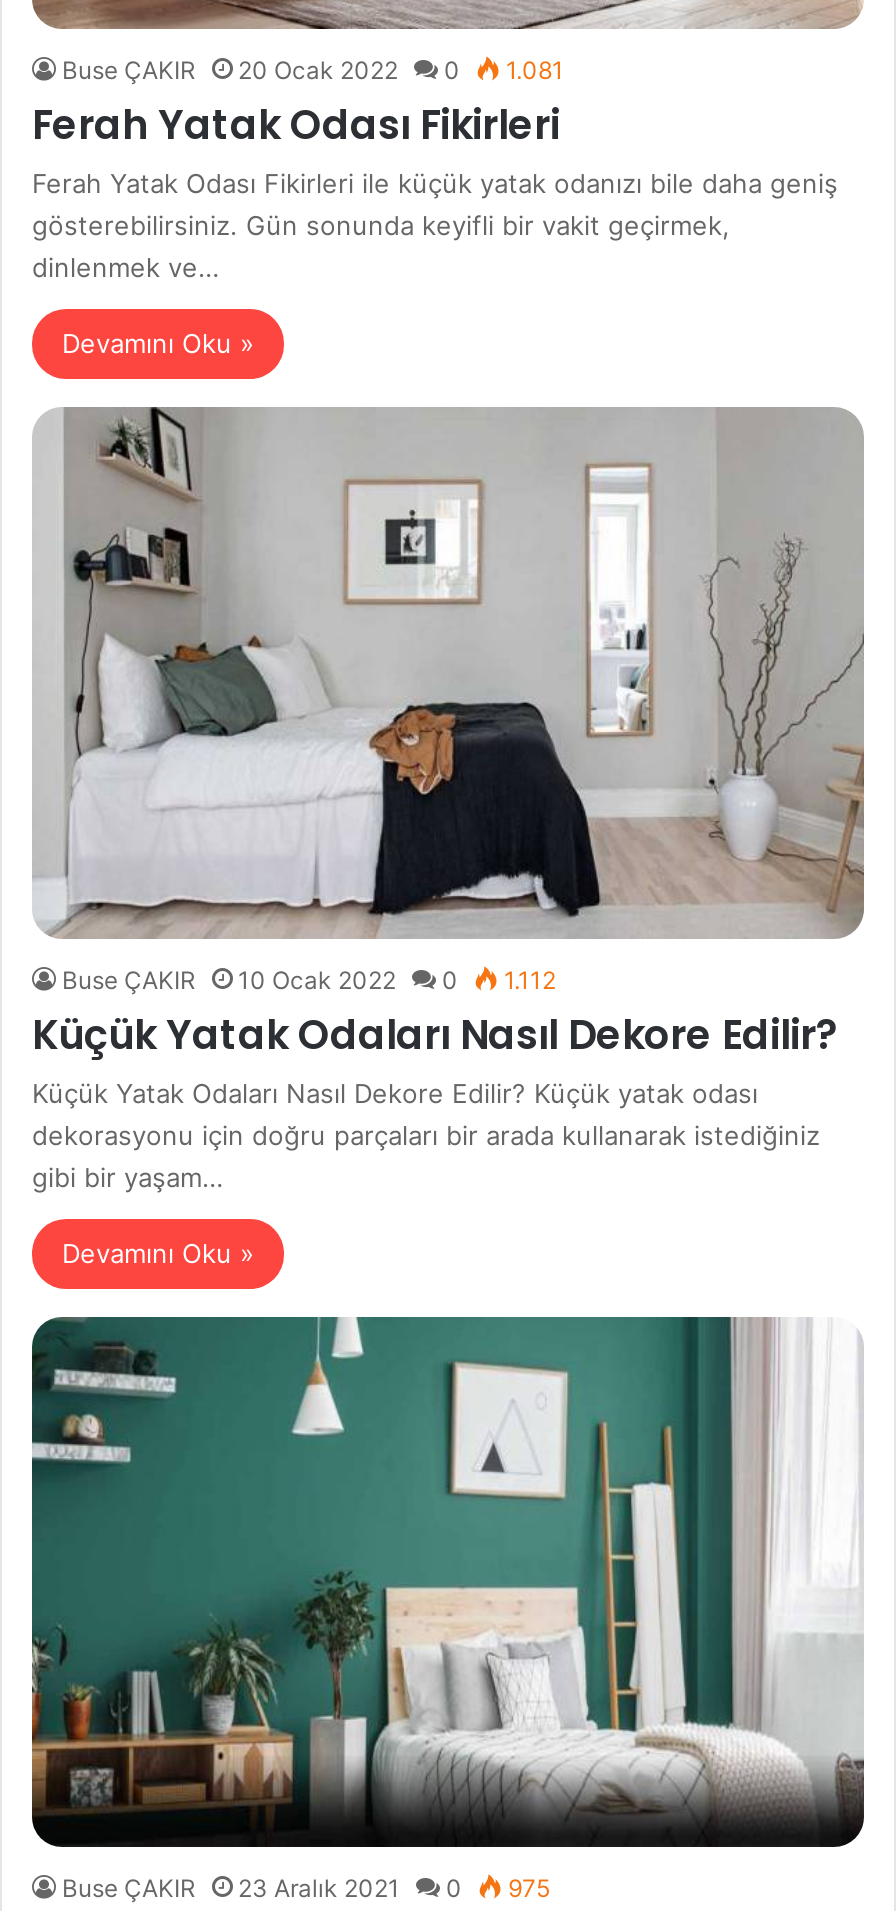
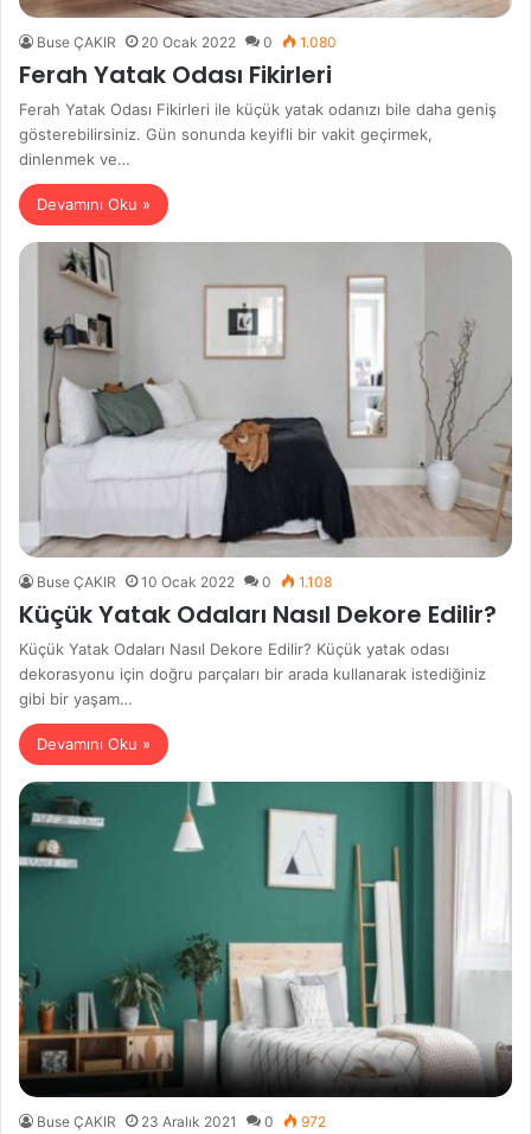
[62,55,564,85] Buse ÇAKIR 20 Ocak 2022 0 1.081 -> [37,33,337,51] Buse ÇAKIR 20 Ocak 2022 0 1.080
[62,964,556,994] Buse ÇAKIR 10 Ocak 2022 0 1.112 -> [37,573,332,590] Buse ÇAKIR 10 Ocak 2022 0 1.108
[62,1873,550,1903] Buse ÇAKIR 23 Aralık 2021 0 975 -> [37,1112,326,1130] Buse ÇAKIR 23 Aralık 2021 0 972

